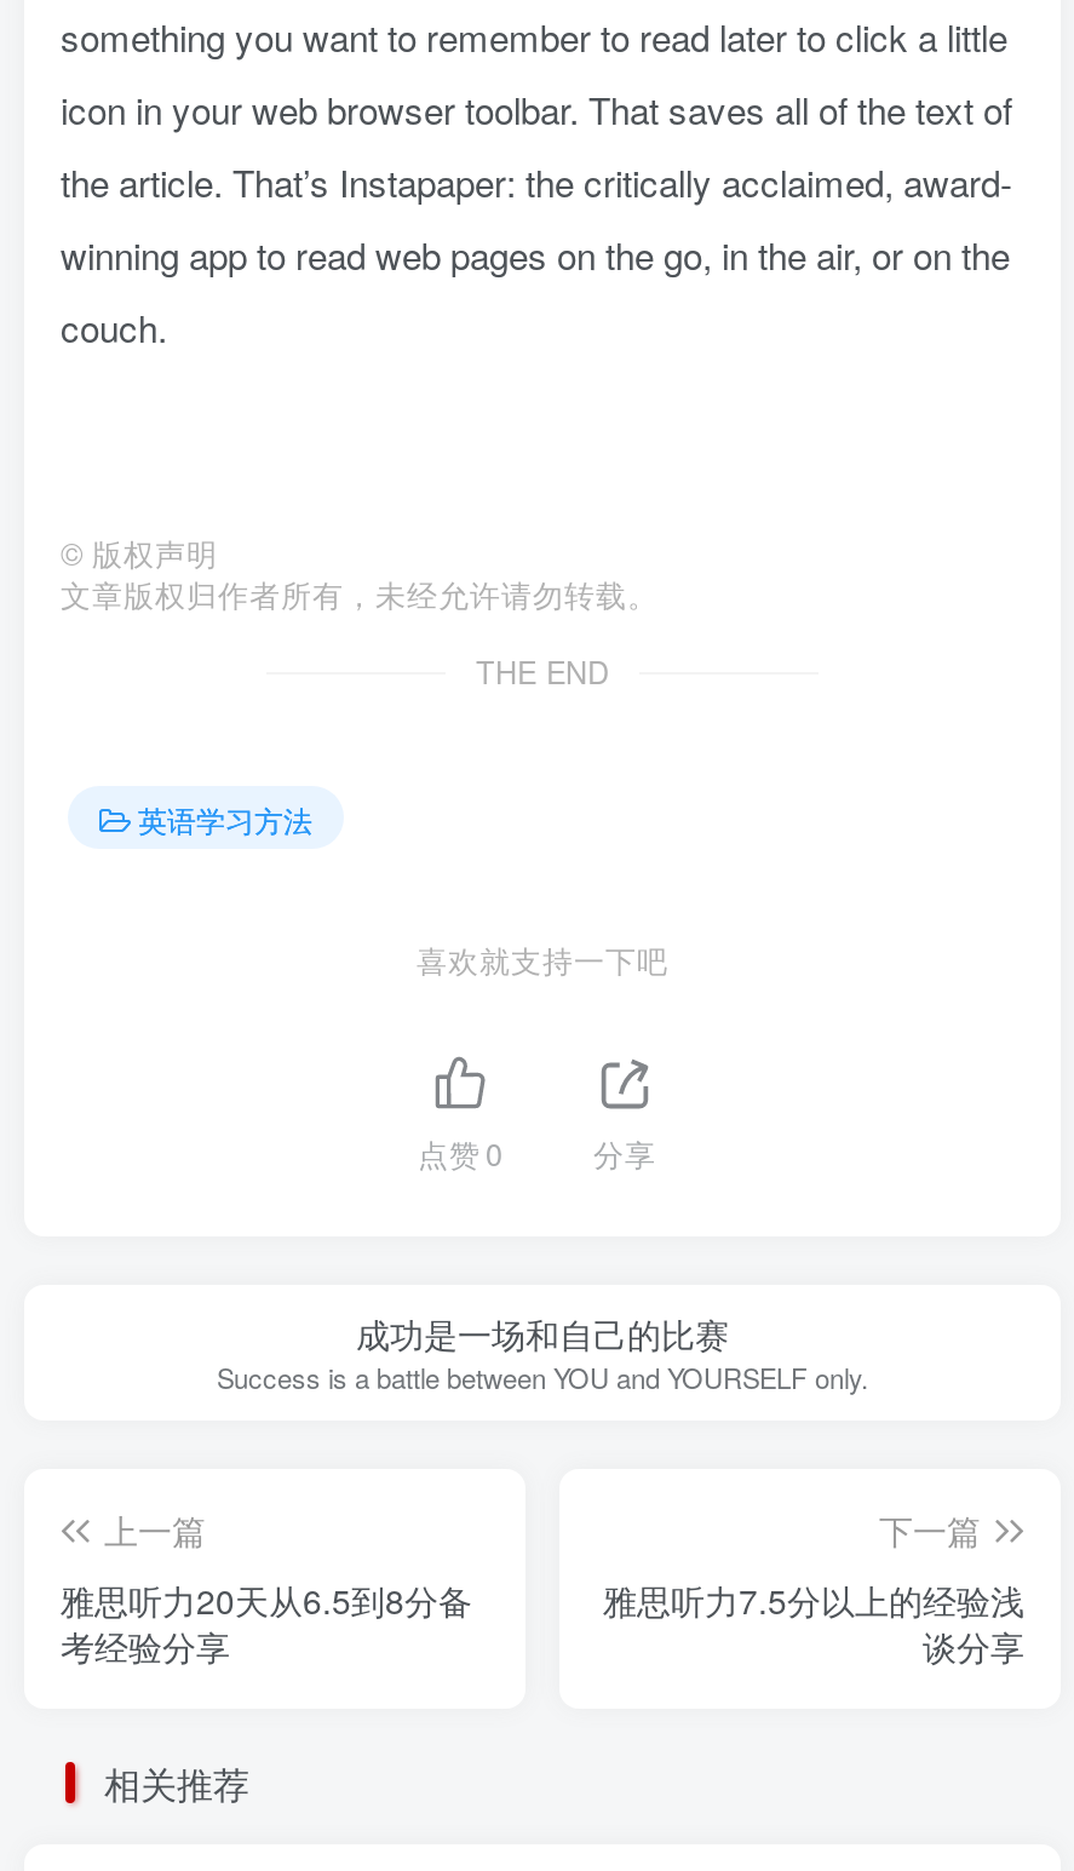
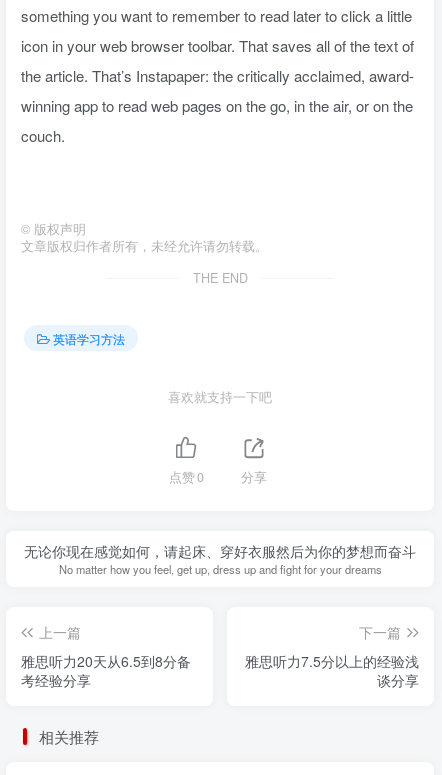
[217,1308,868,1395] 成功是一场和自己的比赛 | Success is a battle between YOU and YOURSELF only. -> [24,541,416,577] 无论你现在感觉如何，请起床、穿好衣服然后为你的梦想而奋斗 | No matter how you feel, get up, dress up and fight for your dreams

